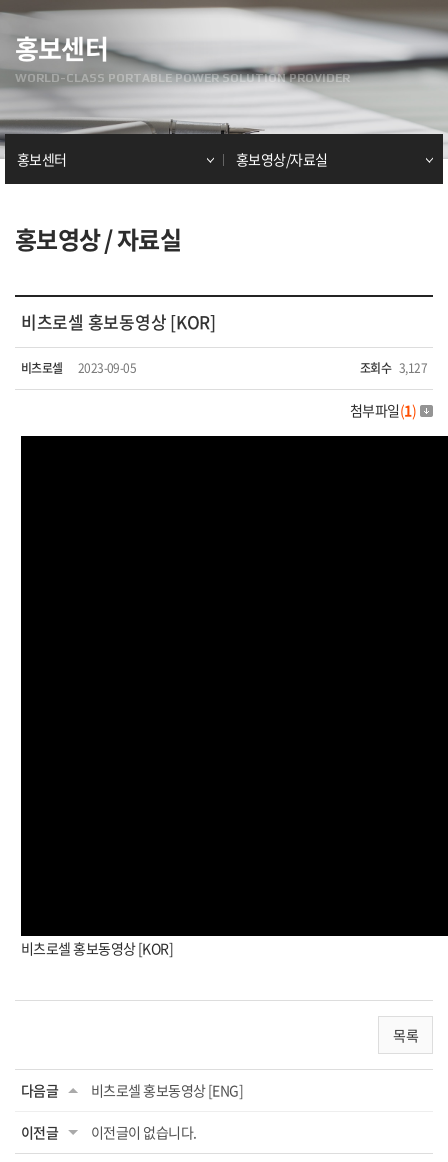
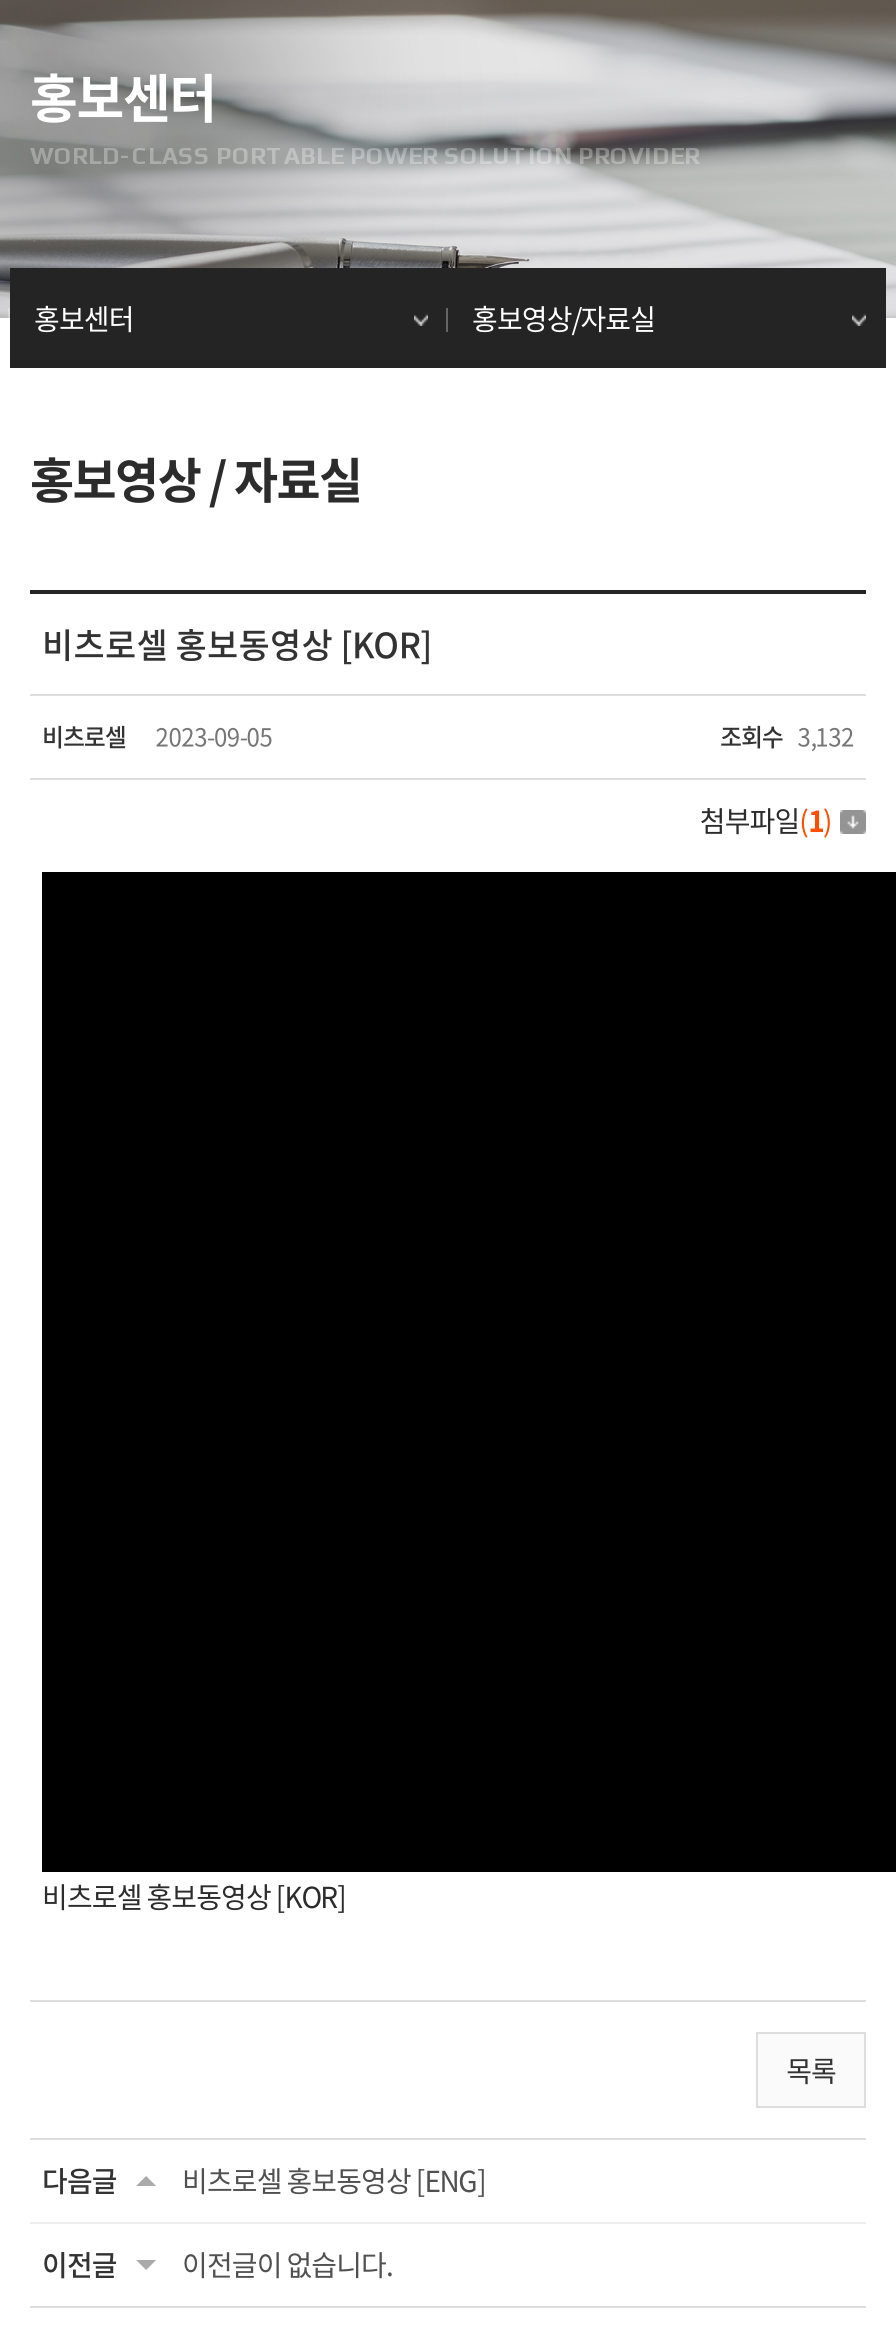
[360,359,427,377] 조회수 3,127 -> [720,718,854,754] 조회수 3,132

